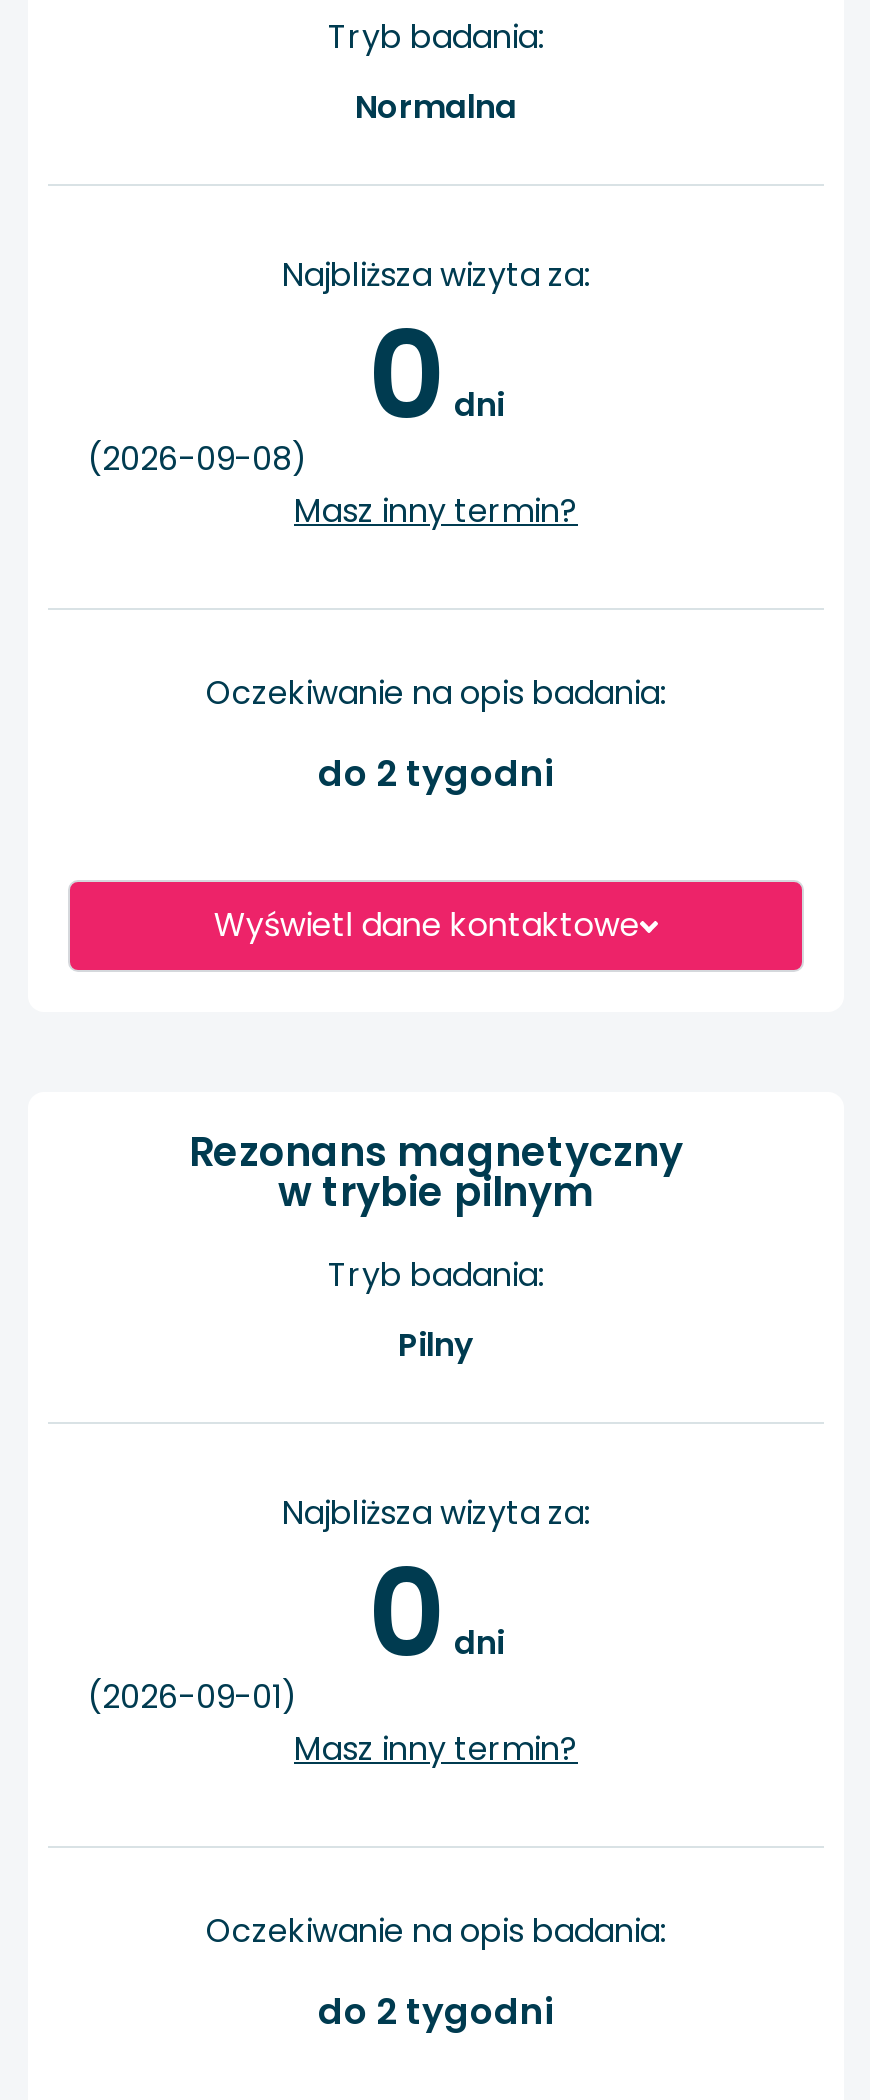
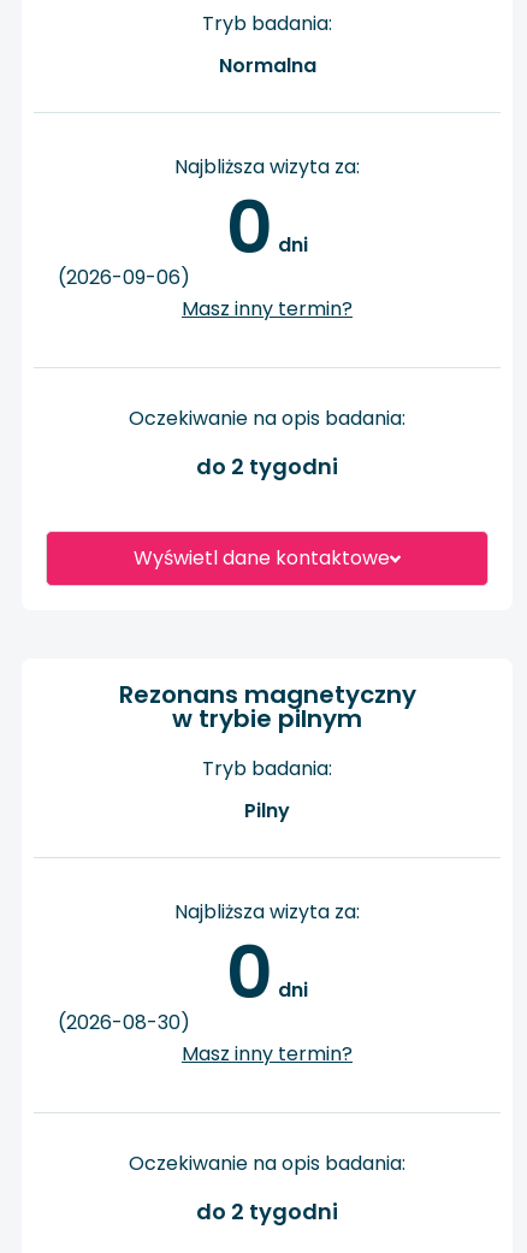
[88,436,308,482] (2026-09-08) -> [58,263,190,291] (2026-09-06)
[88,1673,298,1719] (2026-09-01) -> [58,1008,190,1036] (2026-08-30)

